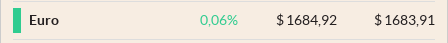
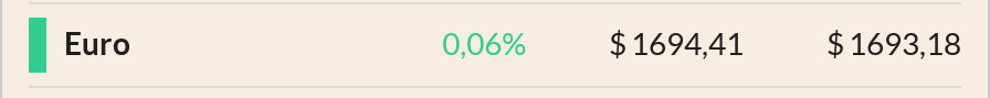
[275,12,336,28] $ 1684,92 -> [609,26,744,62] $ 1694,41
[374,12,435,28] $ 1683,91 -> [826,26,961,62] $ 1693,18

